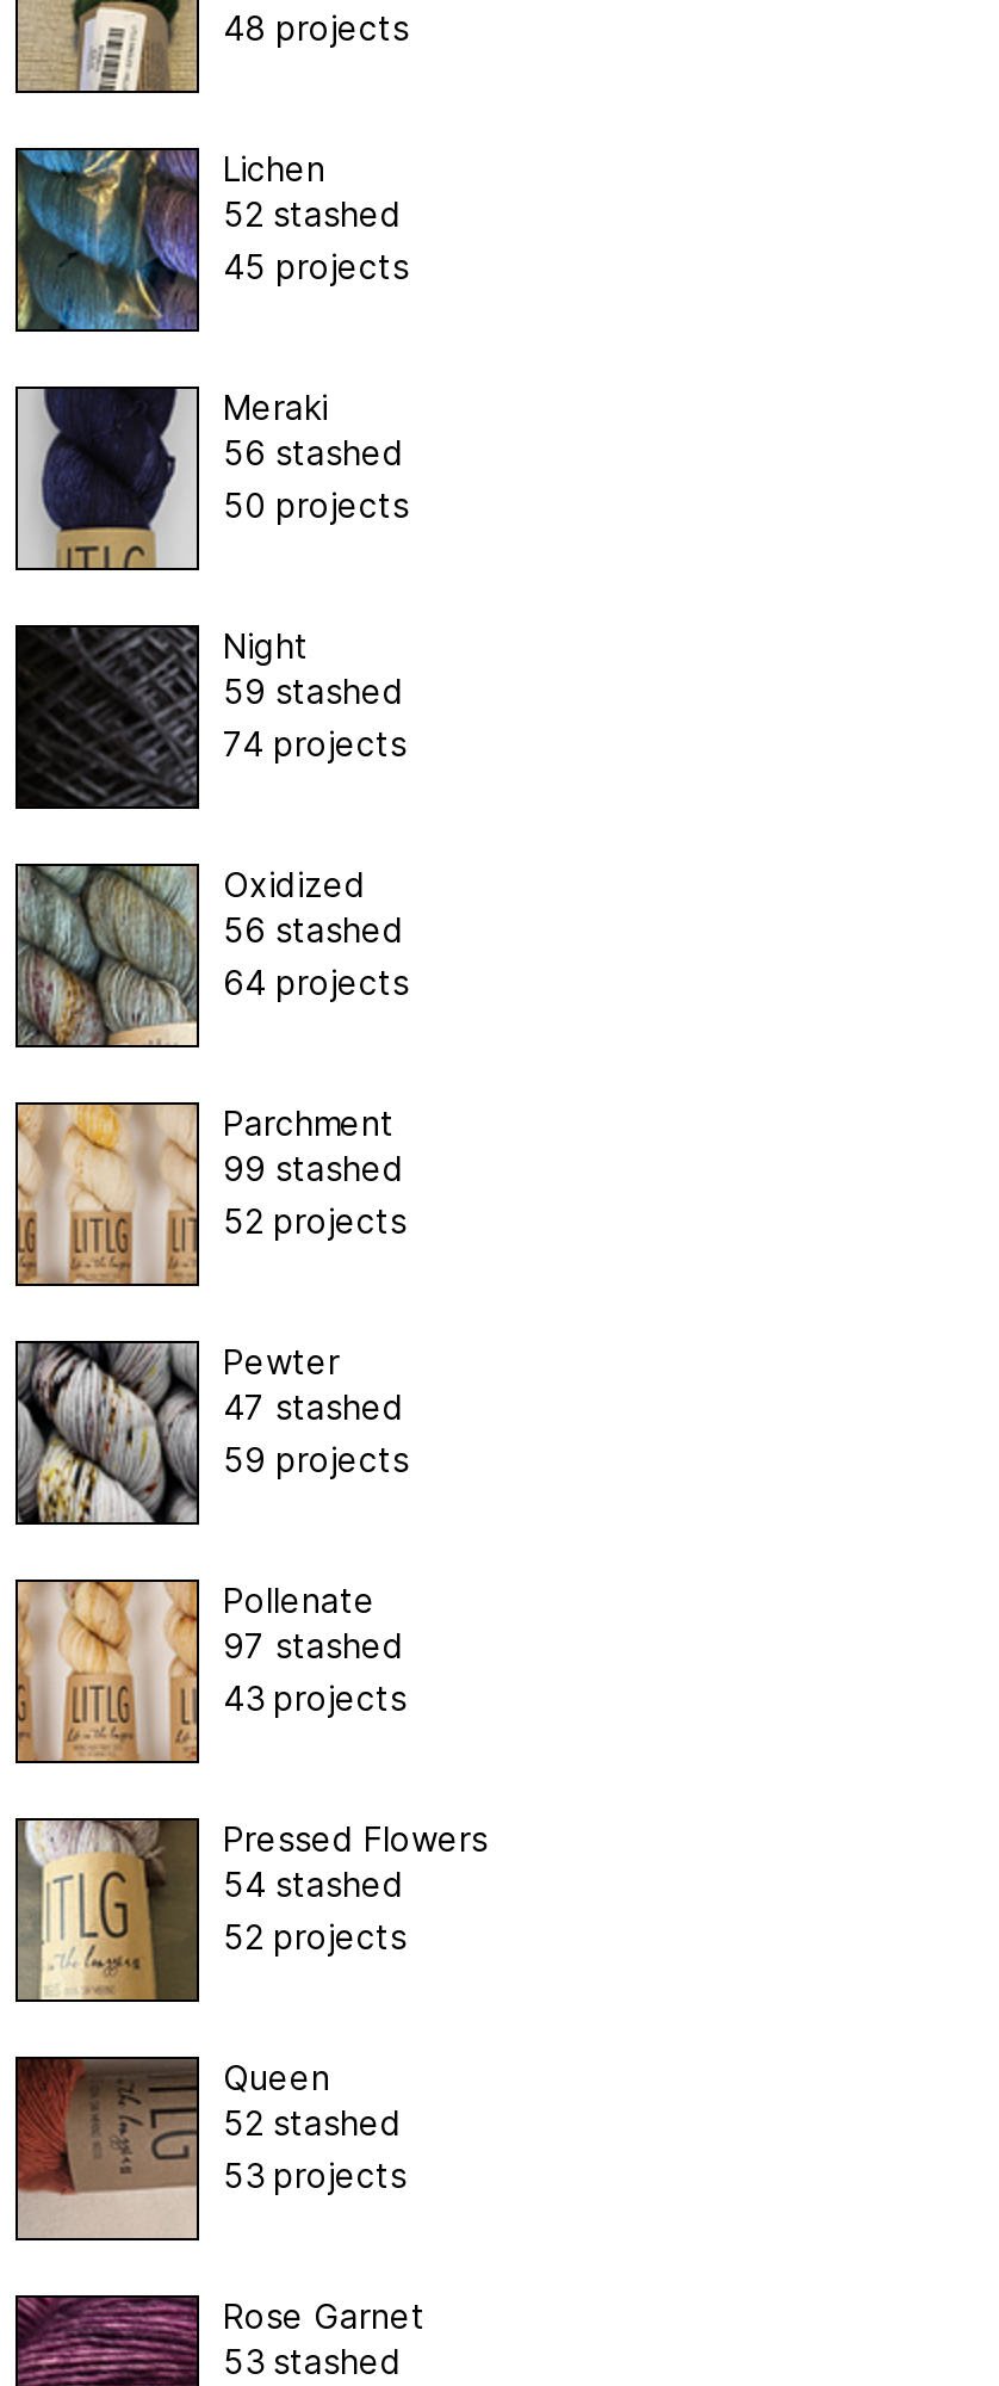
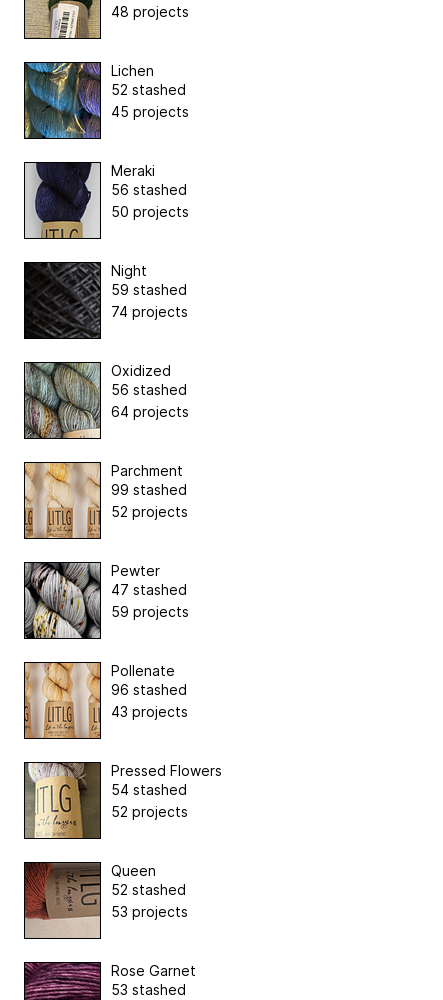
[223,1624,404,1665] 97 stashed -> [111,681,187,698] 96 stashed

